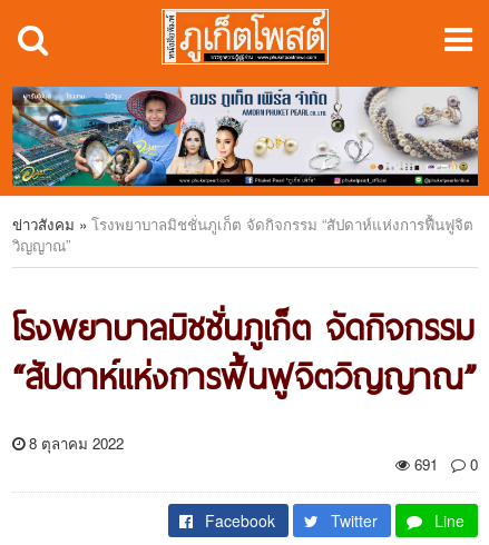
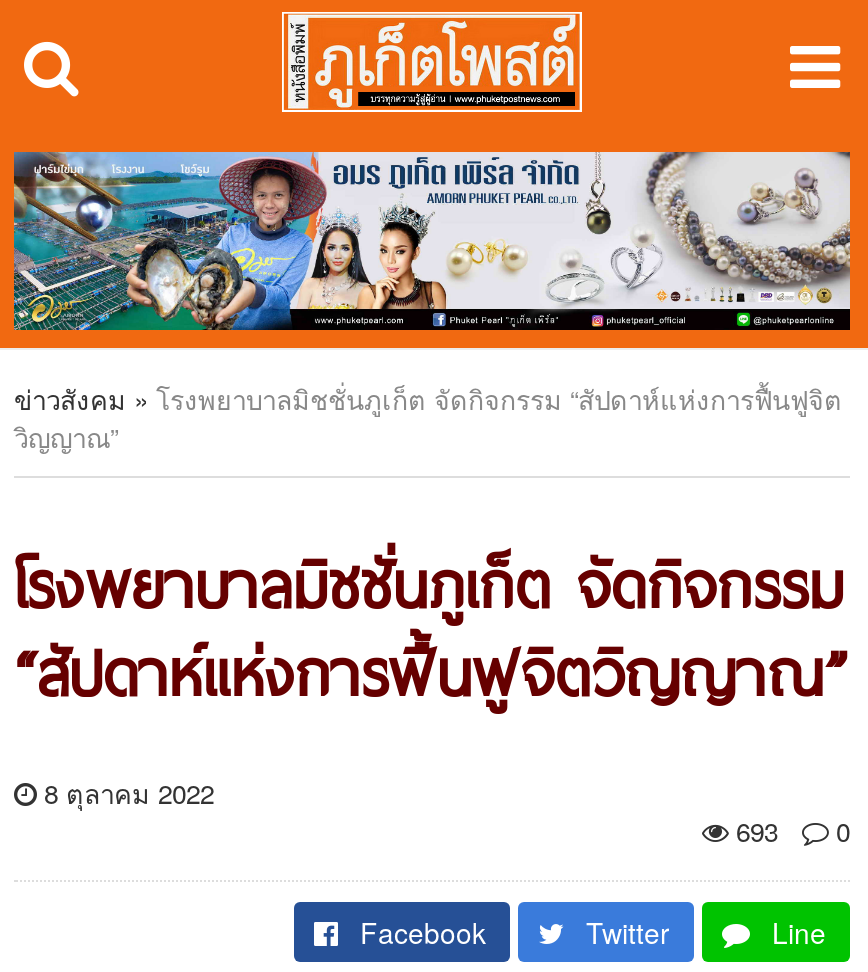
[410,453,478,474] 691 0 -> [728,811,850,849] 693 0

